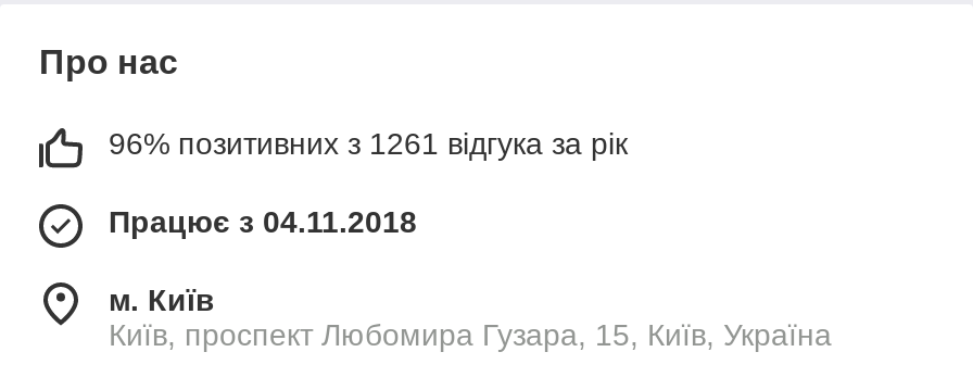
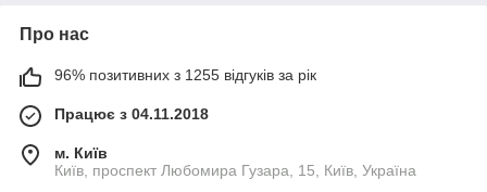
[109,126,628,160] 96% позитивних з 1261 відгука за рік -> [54,66,316,83] 96% позитивних з 1255 відгуків за рік

